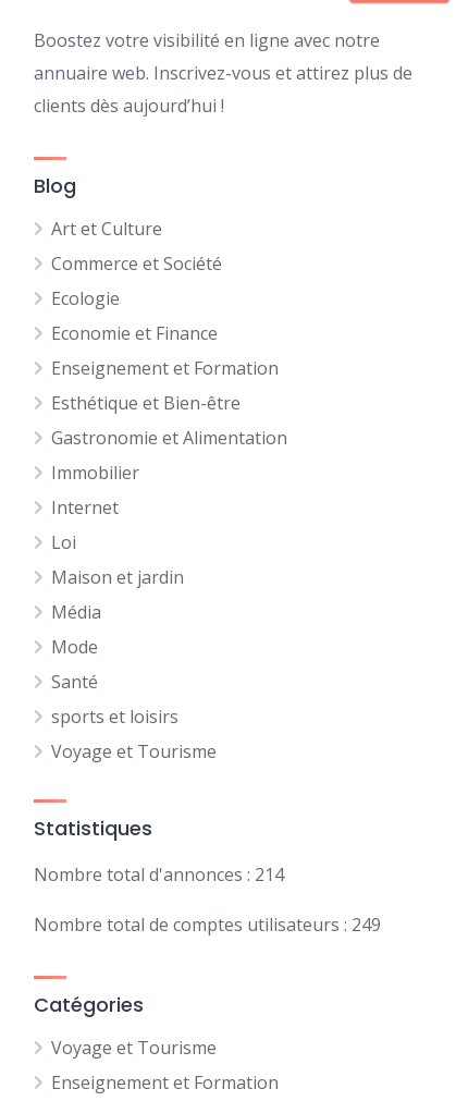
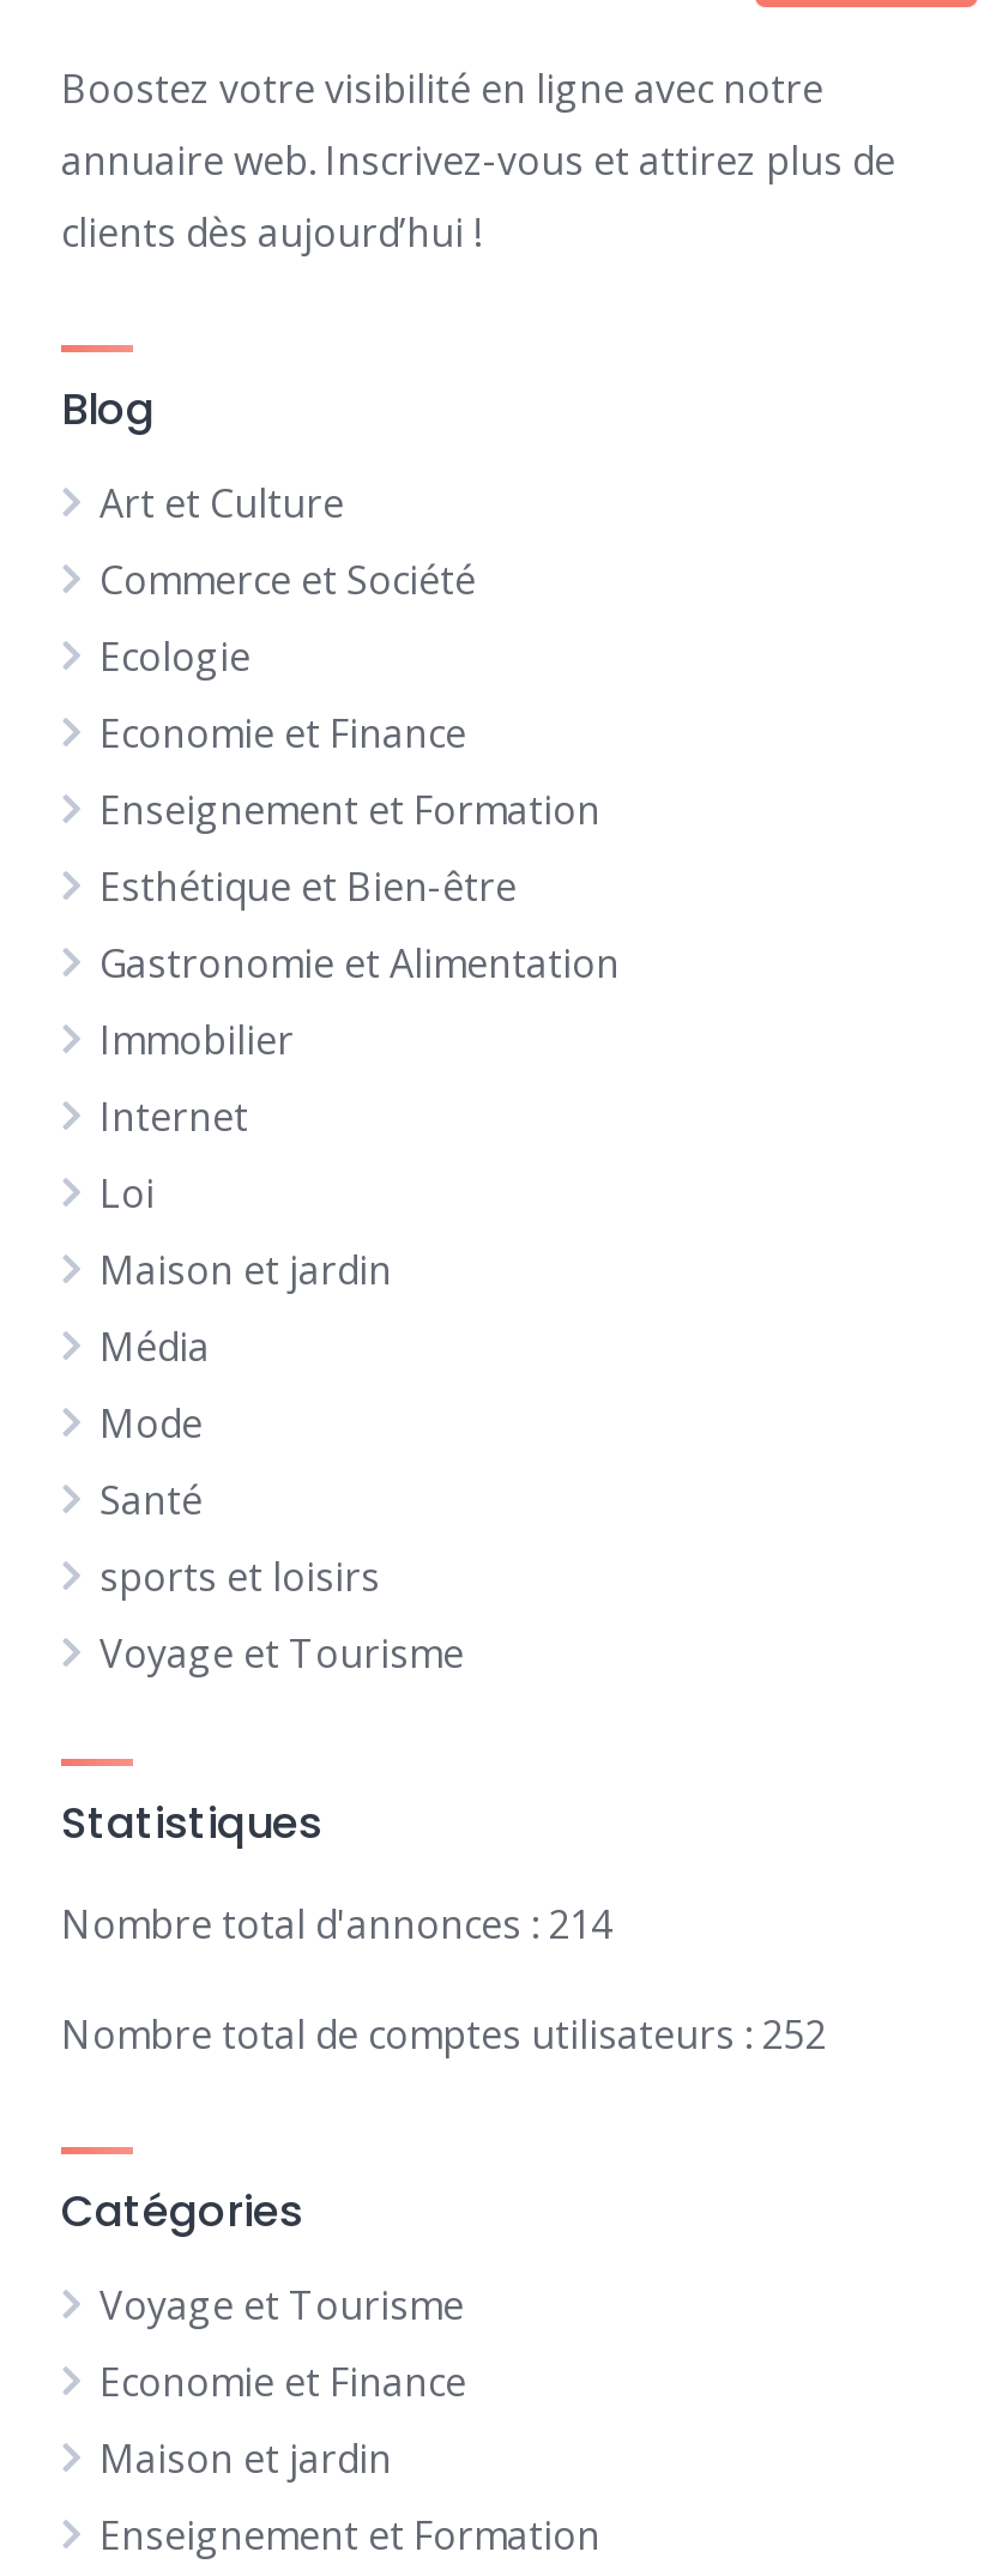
[34,913,381,937] Nombre total de comptes utilisateurs : 249 -> [61,2009,826,2061] Nombre total de comptes utilisateurs : 252
none -> [99,2356,466,2485] Economie et Finance | Maison et jardin

